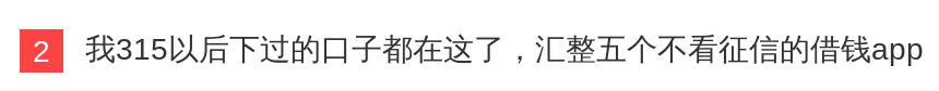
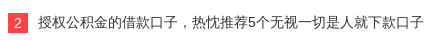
[85,30,924,65] 我315以后下过的口子都在这了，汇整五个不看征信的借钱app -> [38,13,424,29] 授权公积金的借款口子，热忱推荐5个无视一切是人就下款口子

